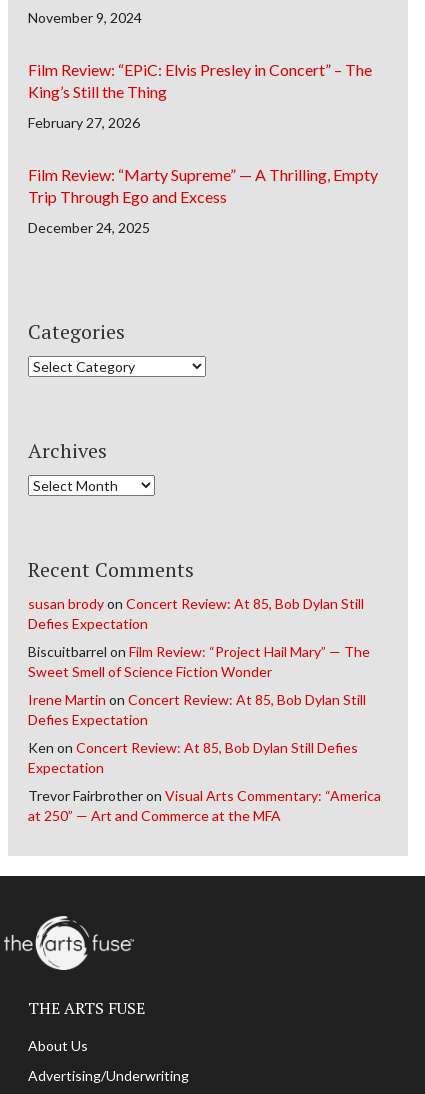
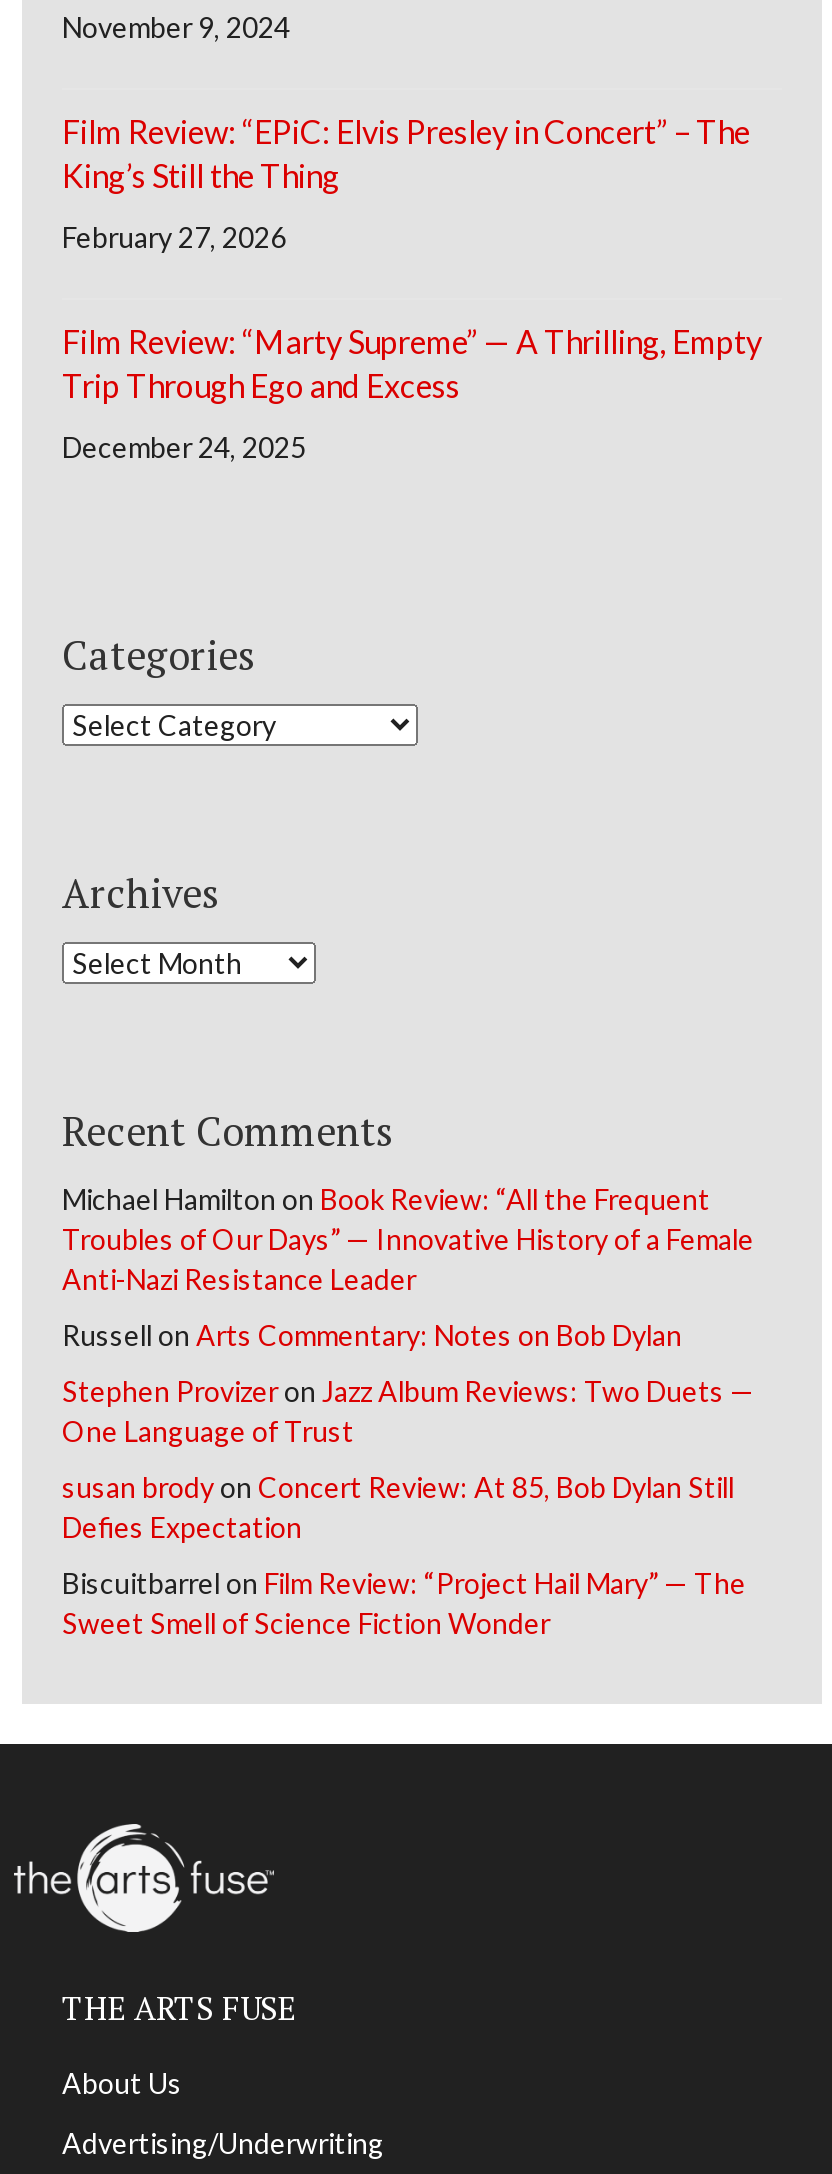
none -> [62,1181,754,1447] Michael Hamilton on Book Review: “All the Frequent | Troubles of Our Days” — Innovative History of a Female | Anti-Nazi Resistance Leader | Russell on Arts Commentary: Notes on Bob Dylan | Stephen Provizer on Jazz Album Reviews: Two Duets — | One Language of Trust
moved [28,595,370,680] -> [62,1469,746,1639]: susan brody on Concert Review: At 85, Bob Dylan Still | Defies Expectation | Biscuitbarrel on Film Review: “Project Hail Mary” — The | Sweet Smell of Science Fiction Wonder
[28,691,381,824] Irene Martin on Concert Review: At 85, Bob Dylan Still | Defies Expectation | Ken on Concert Review: At 85, Bob Dylan Still Defies | Expectation | Trevor Fairbrother on Visual Arts Commentary: “America | at 250” — Art and Commerce at the MFA -> none

